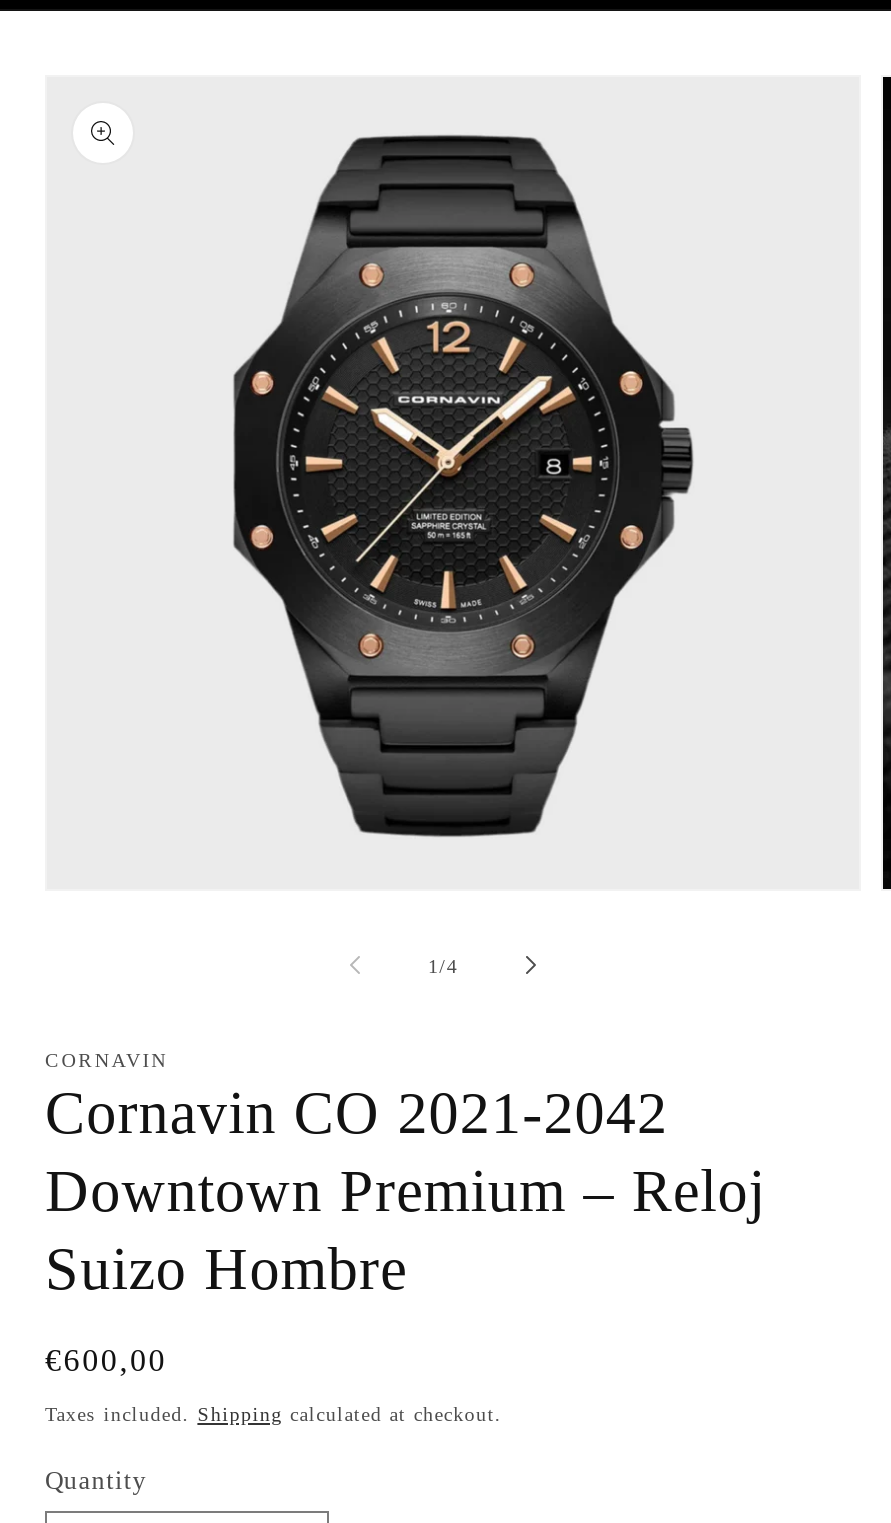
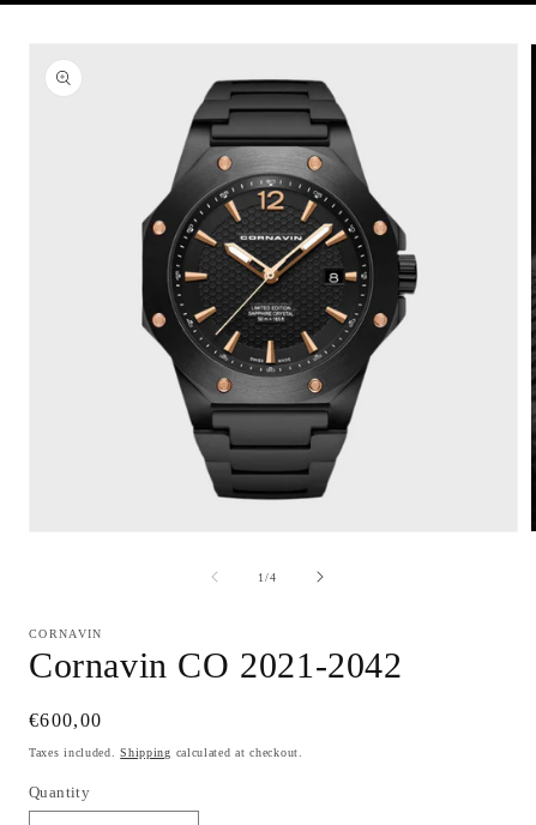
[45,1157,766,1301] Downtown Premium – Reloj | Suizo Hombre -> none

